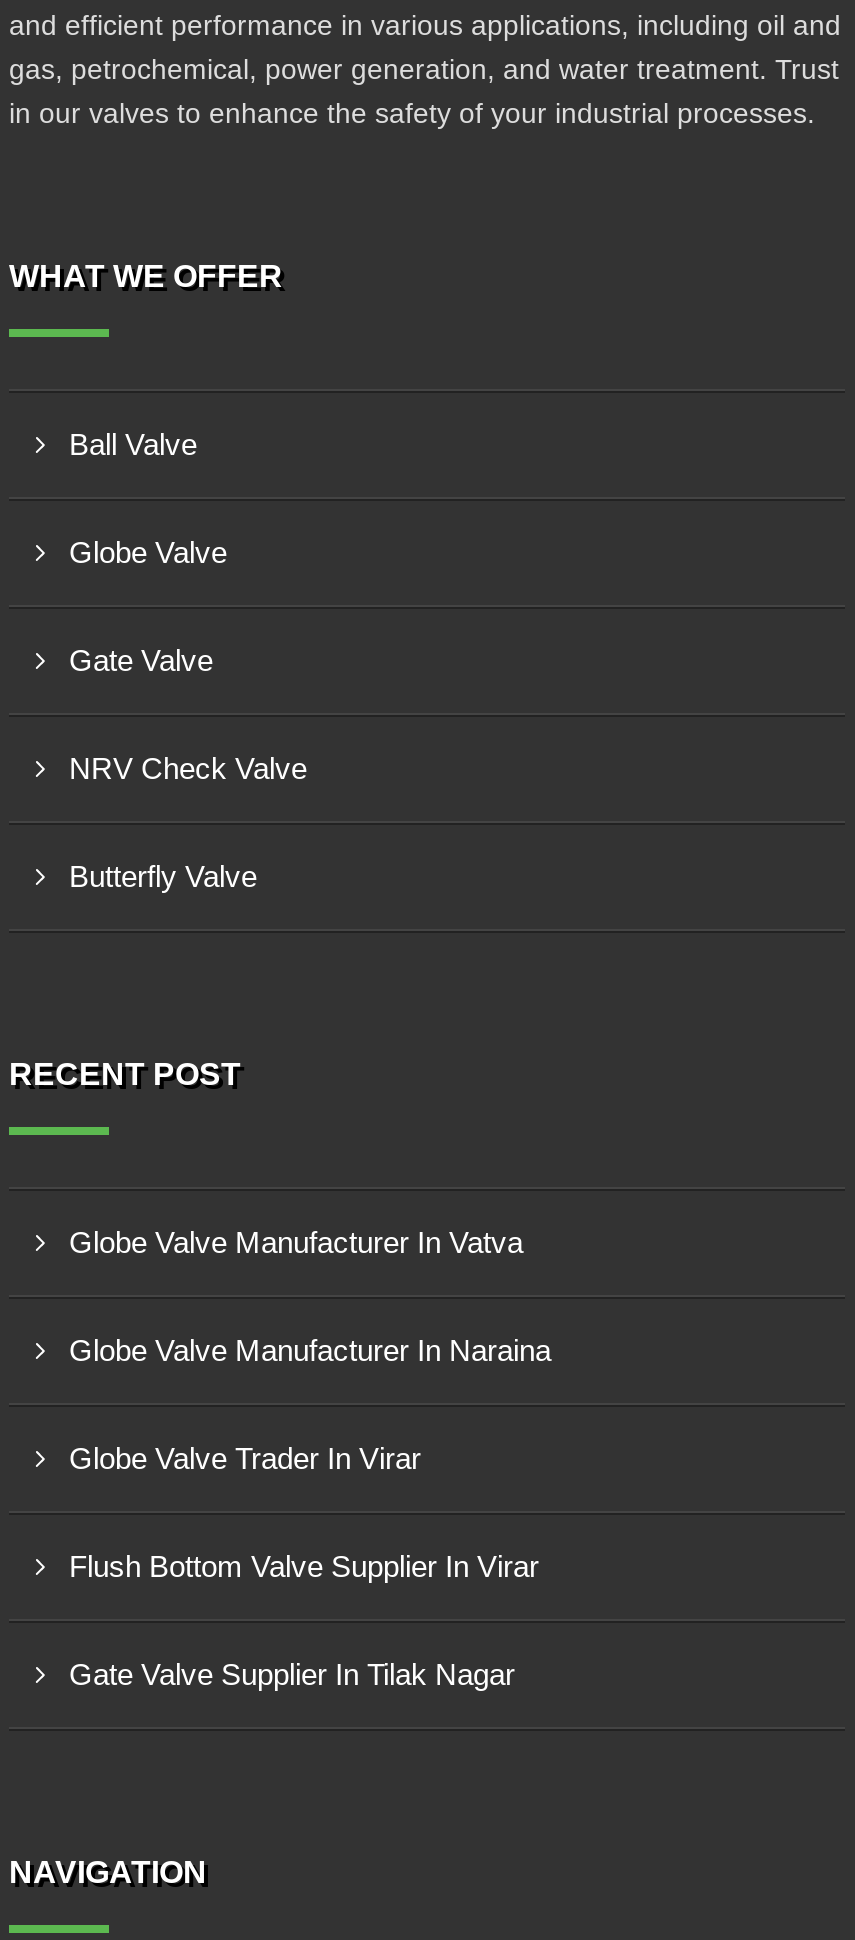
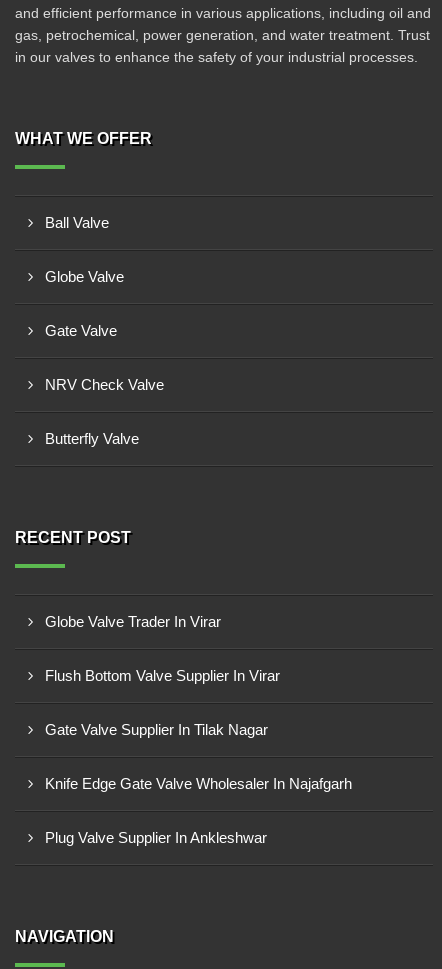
[69,1225,551,1367] Globe Valve Manufacturer In Vatva | Globe Valve Manufacturer In Naraina -> none
moved [69,1441,539,1691] -> [45,613,280,738]: Globe Valve Trader In Virar | Flush Bottom Valve Supplier In Virar | Gate Valve Supplier In Tilak Nagar
none -> [45,775,352,846] Knife Edge Gate Valve Wholesaler In Najafgarh | Plug Valve Supplier In Ankleshwar

